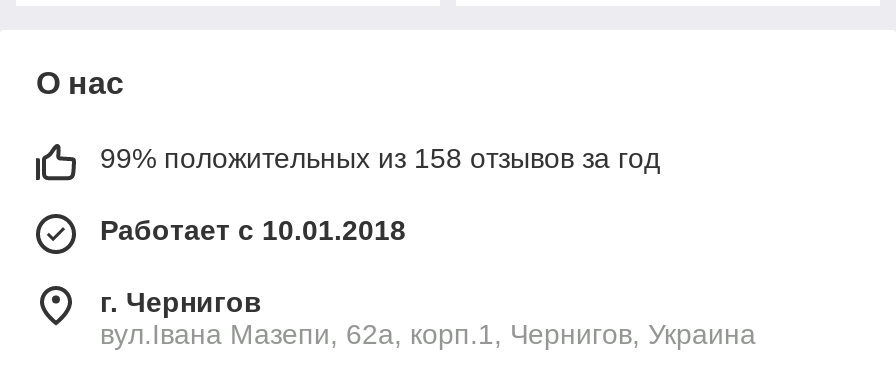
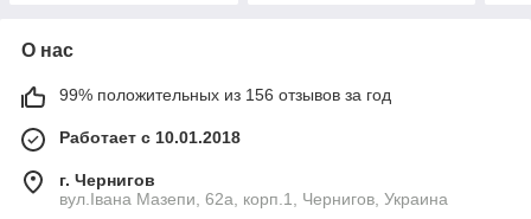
[100,142,660,174] 99% положительных из 158 отзывов за год -> [59,85,391,104] 99% положительных из 156 отзывов за год

